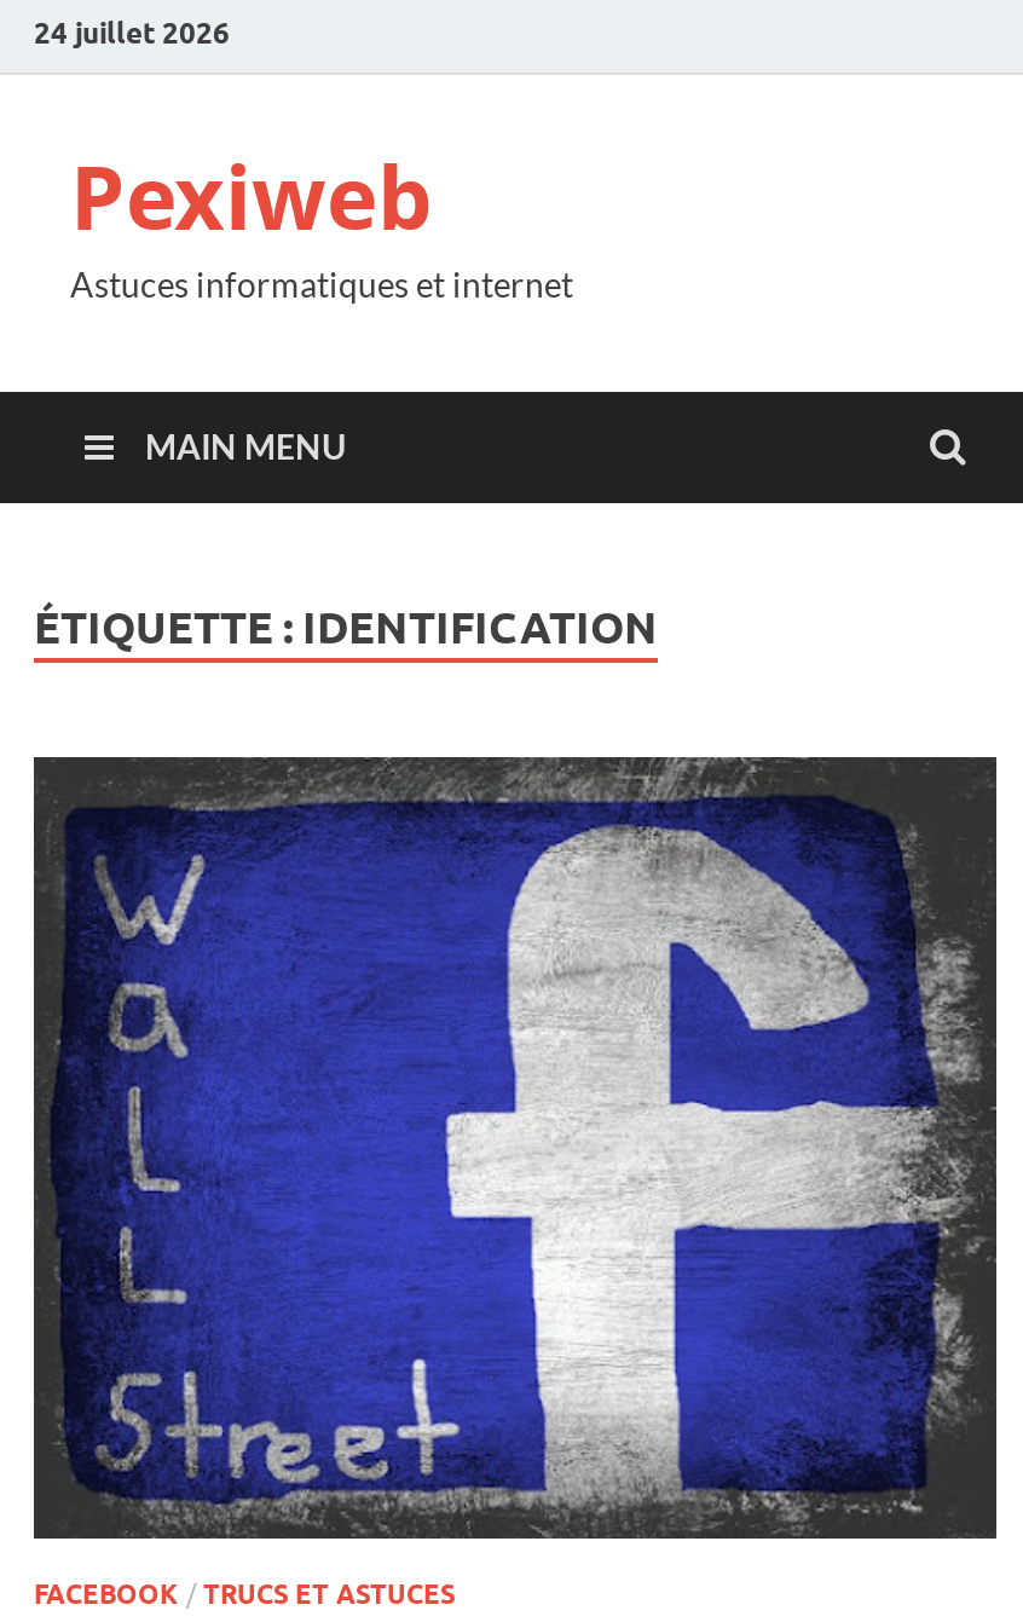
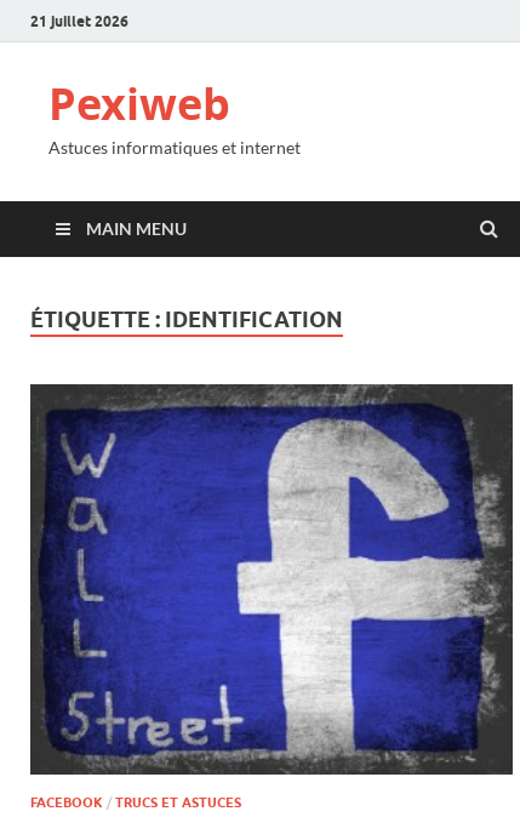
[34,13,230,50] 24 juillet 2026 -> [30,12,128,30] 21 juillet 2026

